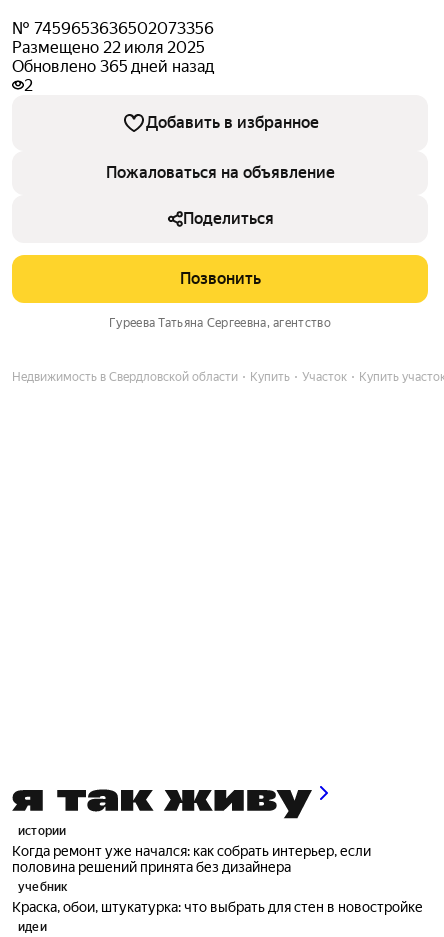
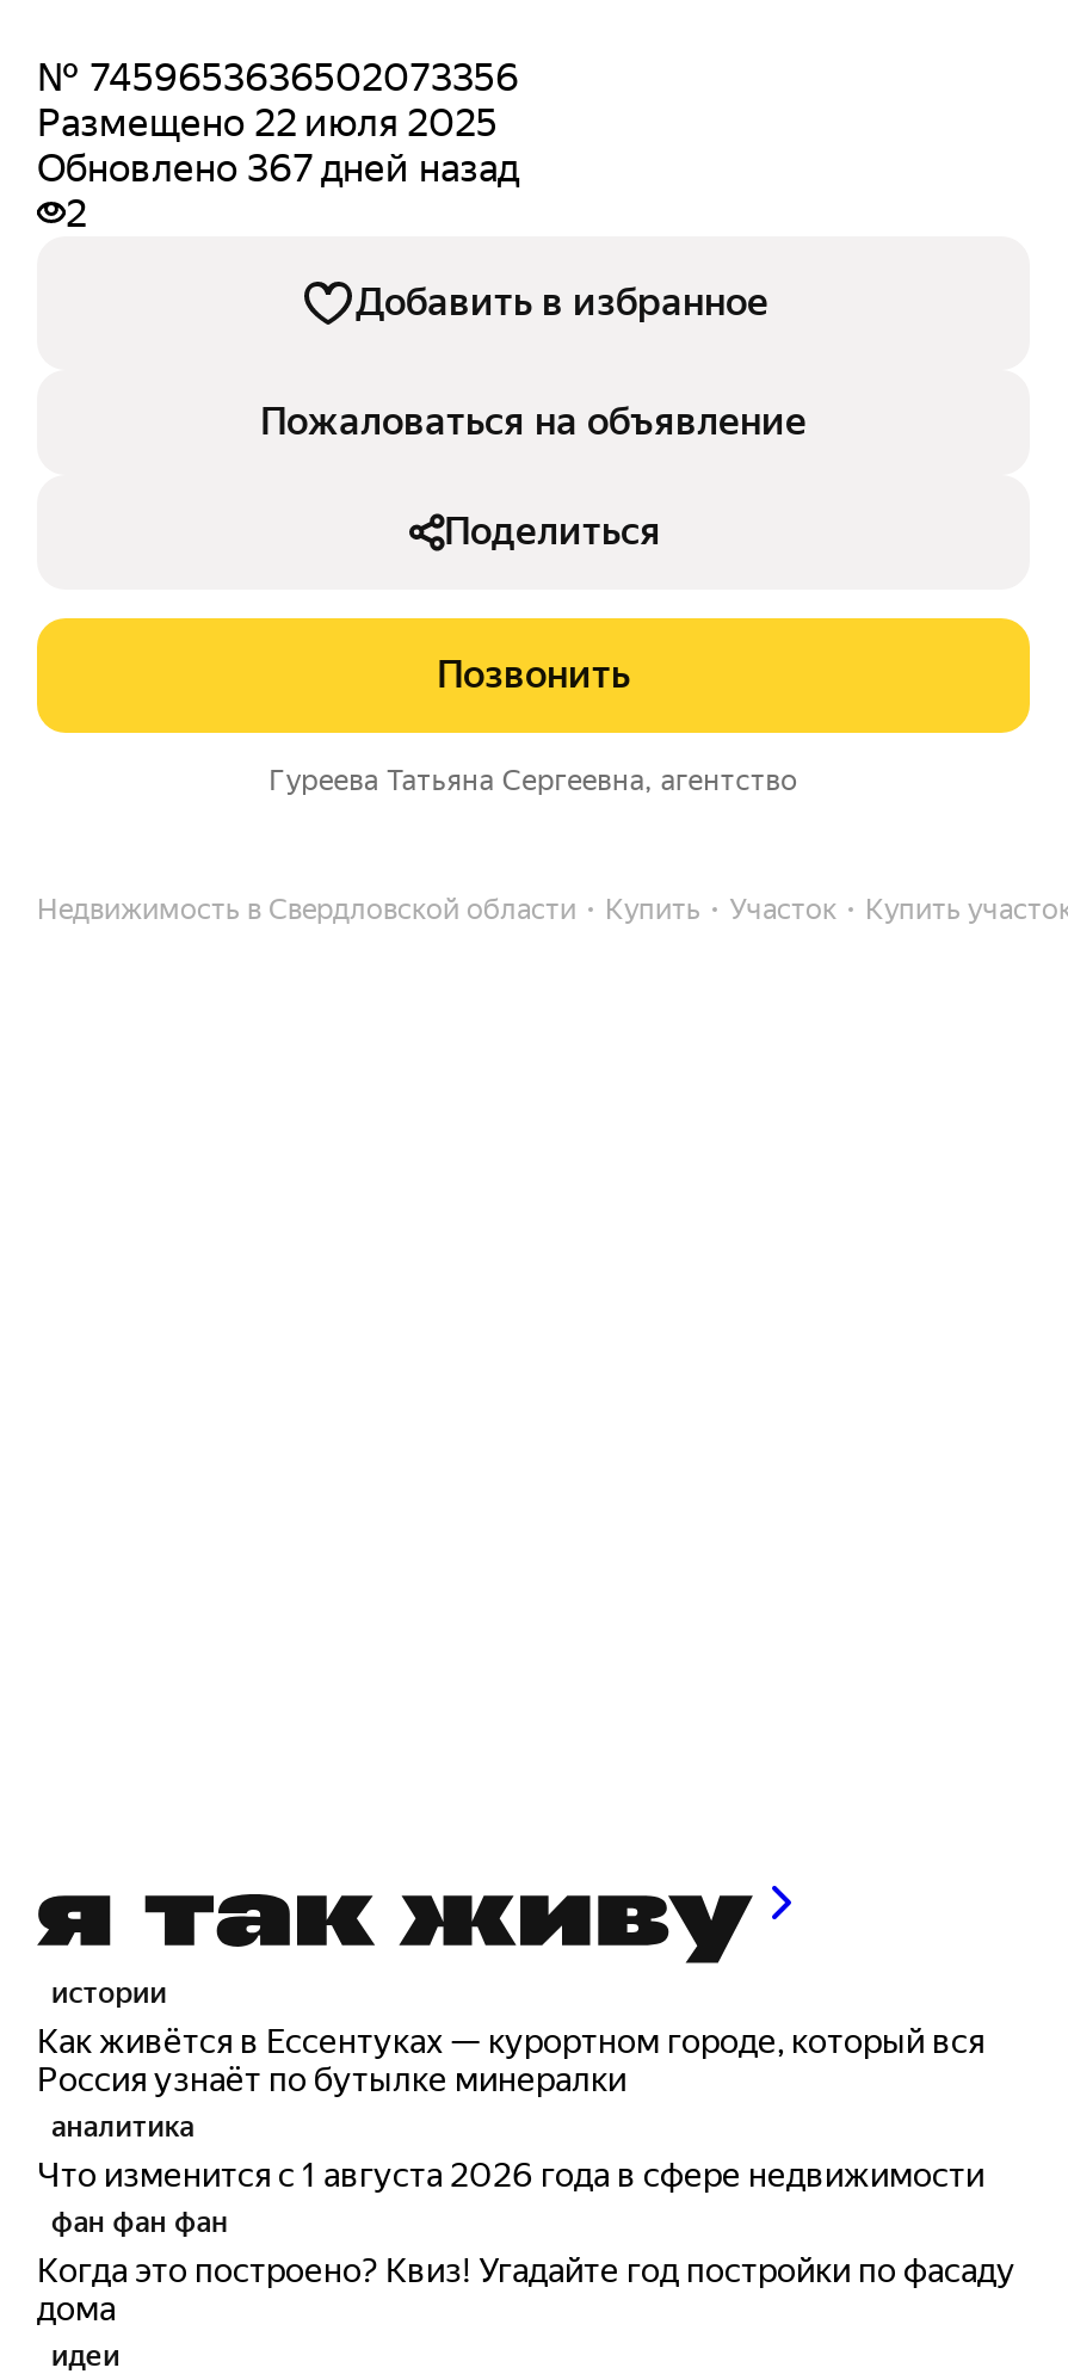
[12,57,214,76] Обновлено 365 дней назад -> [37,146,519,191] Обновлено 367 дней назад
[12,843,423,915] Когда ремонт уже начался: как собрать интерьер, если | половина решений принята без дизайнера | учебник | Краска, обои, штукатурка: что выбрать для стен в новостройке -> [37,2021,1015,2327] Как живётся в Ессентуках — курортном городе, который вся | Россия узнаёт по бутылке минералки | аналитика | Что изменится с 1 августа 2026 года в сфере недвижимости | фан фан фан | Когда это построено? Квиз! Угадайте год постройки по фасаду | дома

